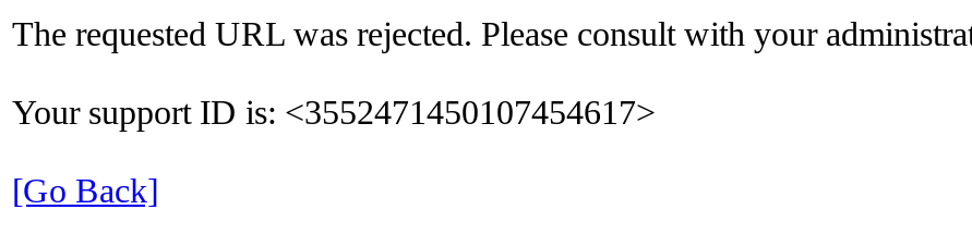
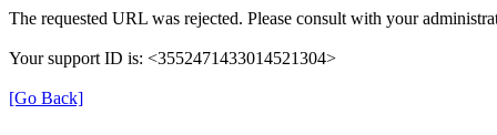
[12,94,656,131] Your support ID is: <3552471450107454617> -> [9,49,336,67] Your support ID is: <3552471433014521304>

